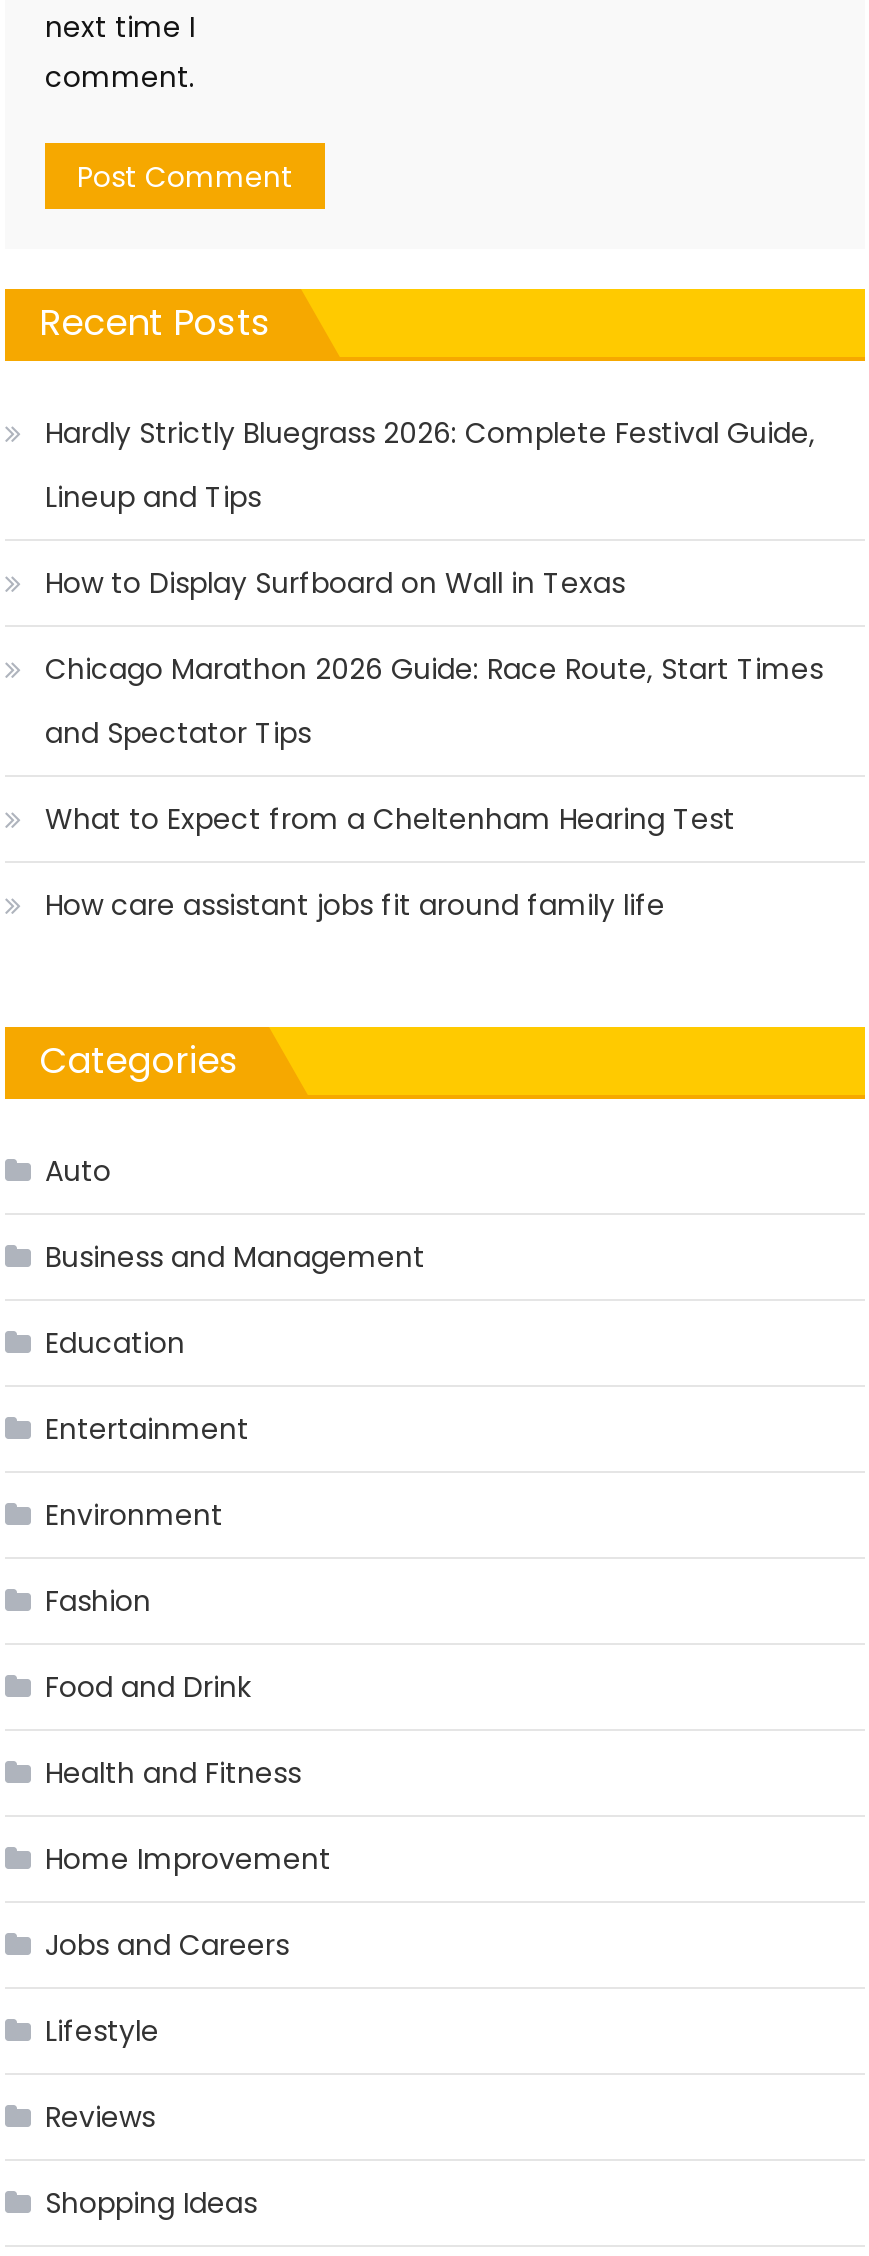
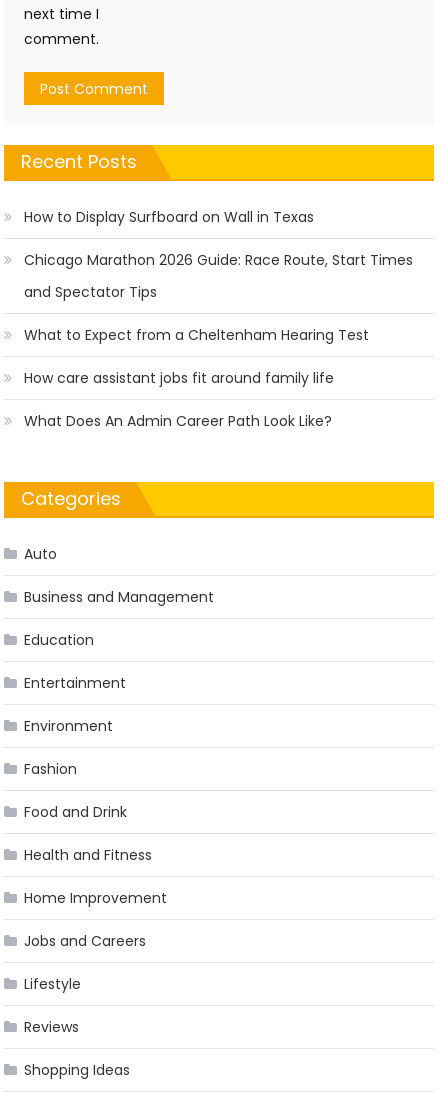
[45,413,815,517] Hardly Strictly Bluegrass 2026: Complete Festival Guide, | Lineup and Tips -> none
moved [45,563,823,925] -> [24,207,413,388]: How to Display Surfboard on Wall in Texas | Chicago Marathon 2026 Guide: Race Route, Start Times | and Spectator Tips | What to Expect from a Cheltenham Hearing Test | How care assistant jobs fit around family life
none -> [24,411,332,431] What Does An Admin Career Path Look Like?

